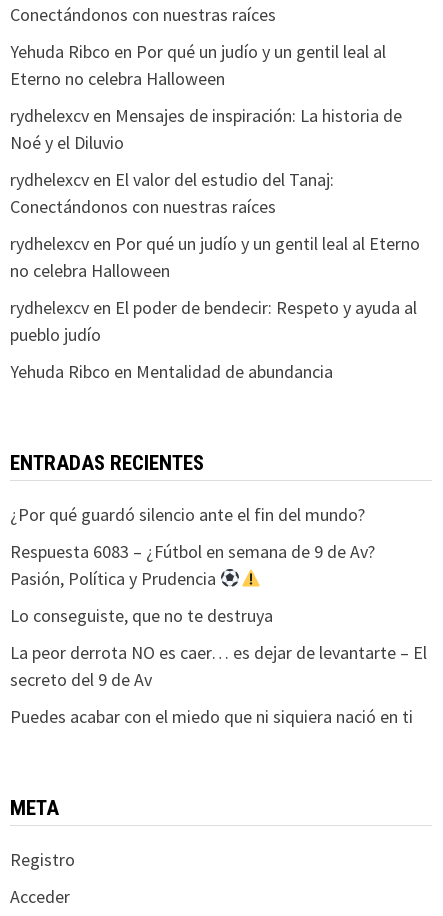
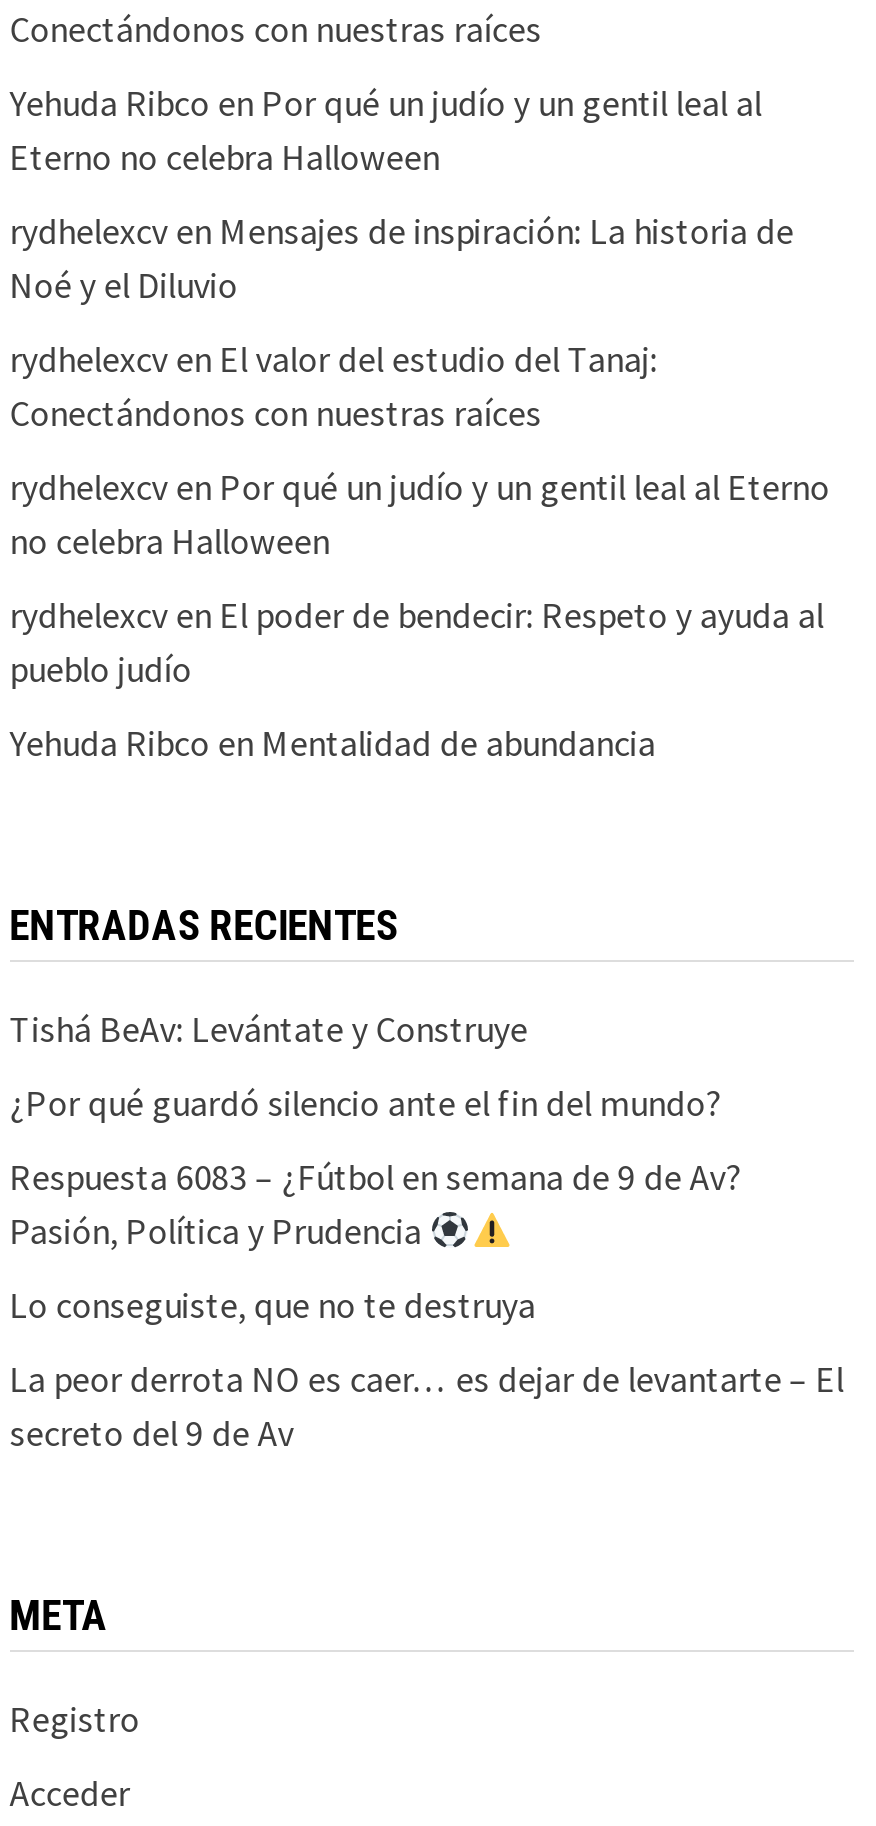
none -> [10,1006,528,1052] Tishá BeAv: Levántate y Construye
moved [10,503,427,691] -> [10,1080,844,1456]: ¿Por qué guardó silencio ante el fin del mundo? | Respuesta 6083 – ¿Fútbol en semana de 9 de Av? | Pasión, Política y Prudencia | Lo conseguiste, que no te destruya | La peor derrota NO es caer… es dejar de levantarte – El | secreto del 9 de Av
[10,705,413,728] Puedes acabar con el miedo que ni siquiera nació en ti -> none

